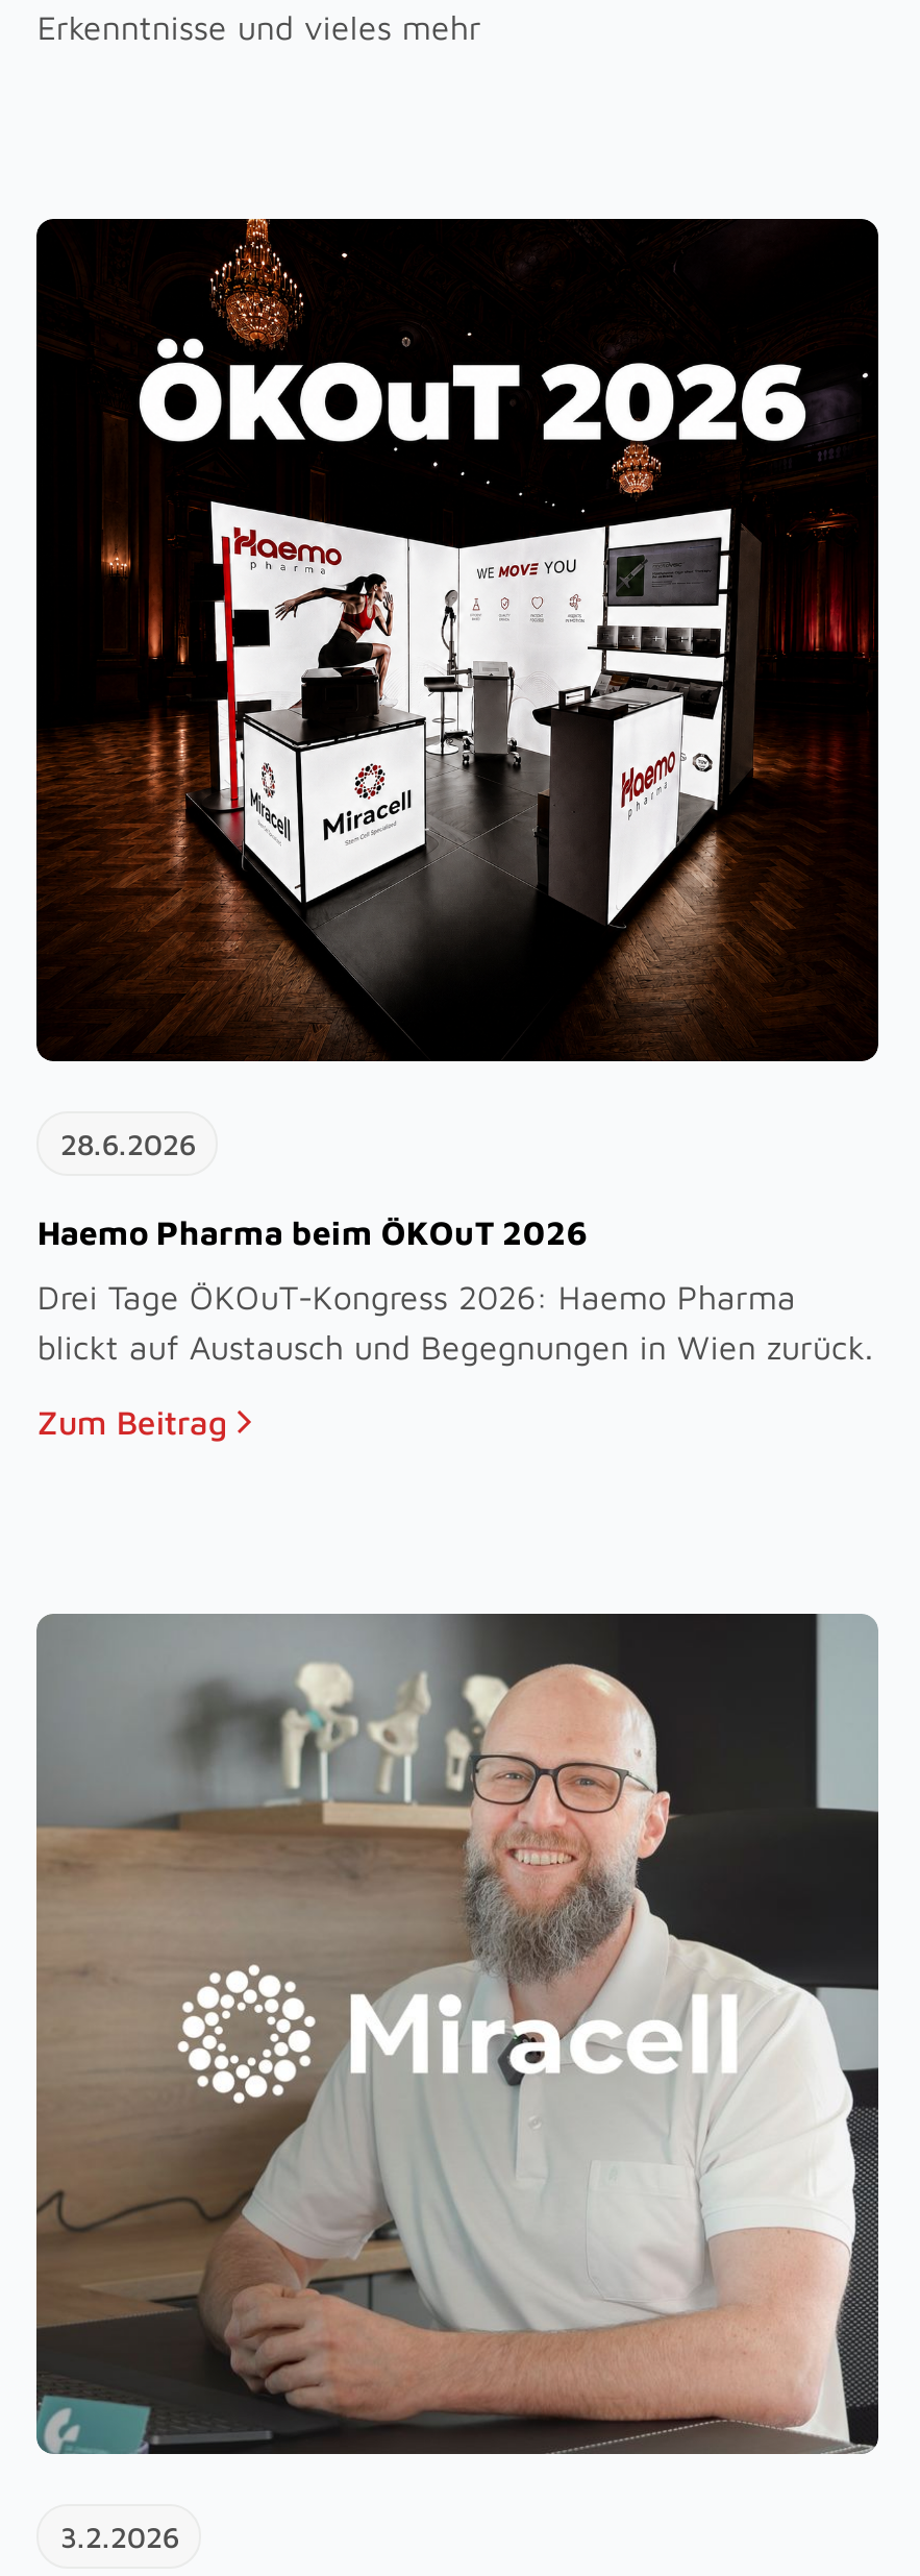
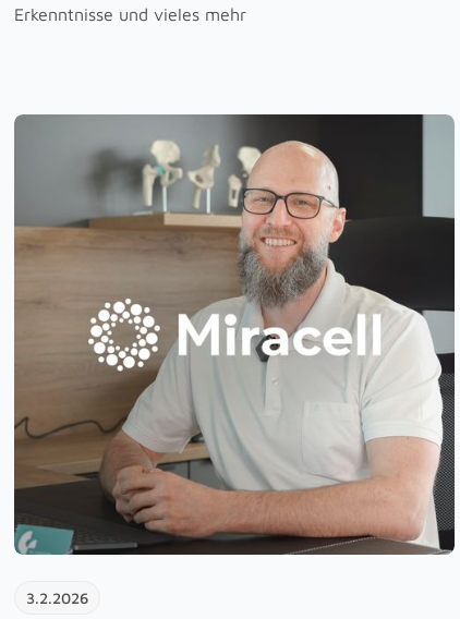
[34,219,878,1440] [image] | 28.6.2026 | Haemo Pharma beim ÖKOuT 2026 | Drei Tage ÖKOuT-Kongress 2026: Haemo Pharma | blickt auf Austausch und Begegnungen in Wien zurück. | Zum Beitrag -> none

